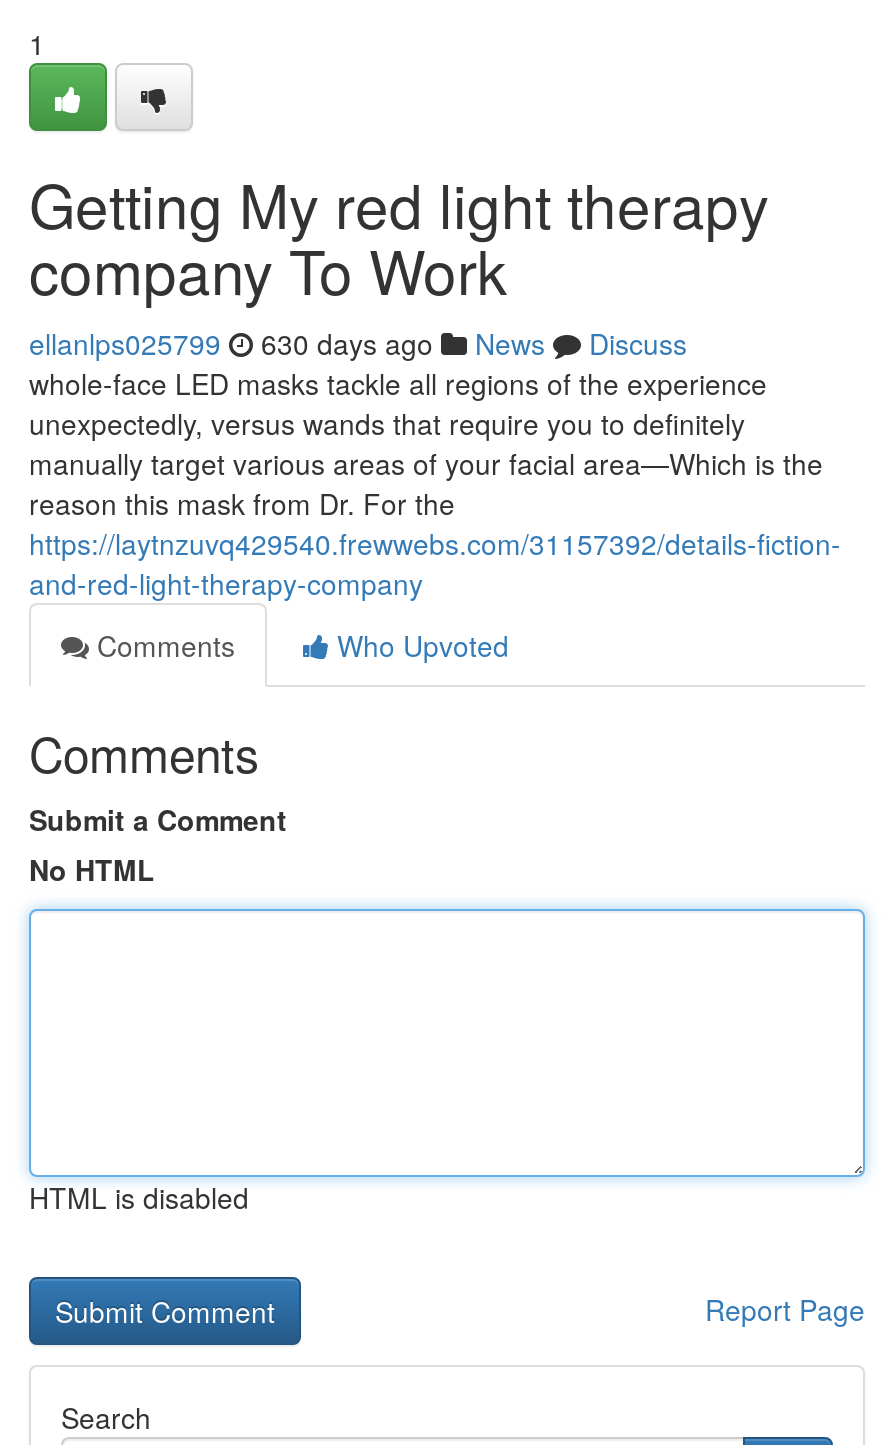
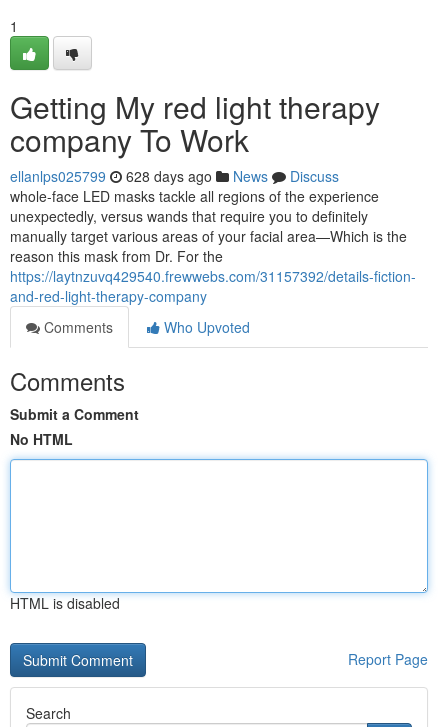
[29,323,687,363] ellanlps025799 630 days ago News Discuss -> [10,166,339,186] ellanlps025799 628 days ago News Discuss

